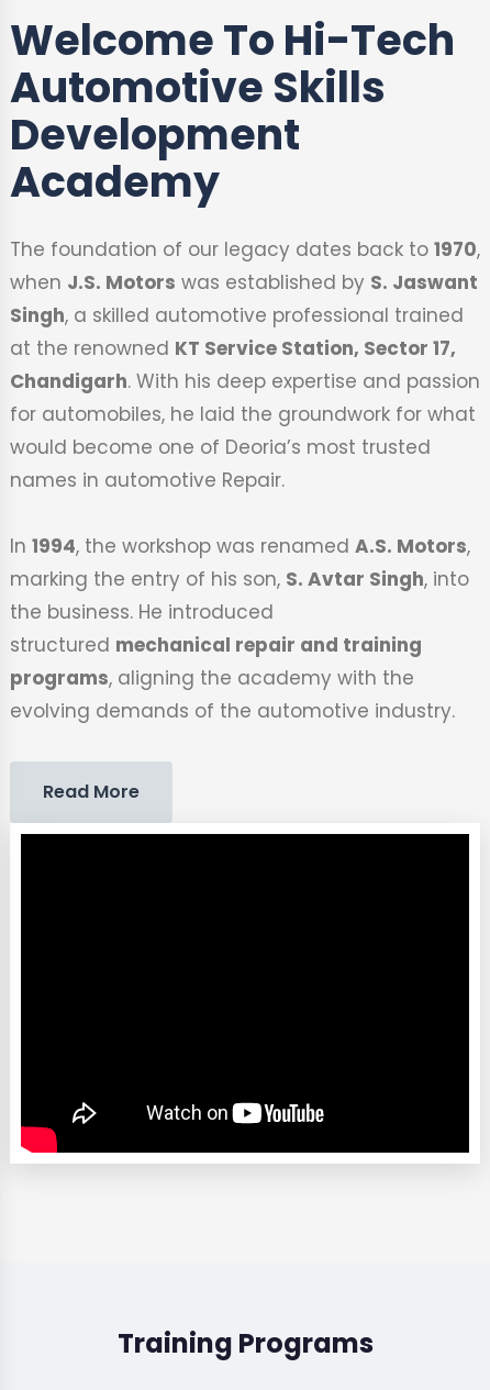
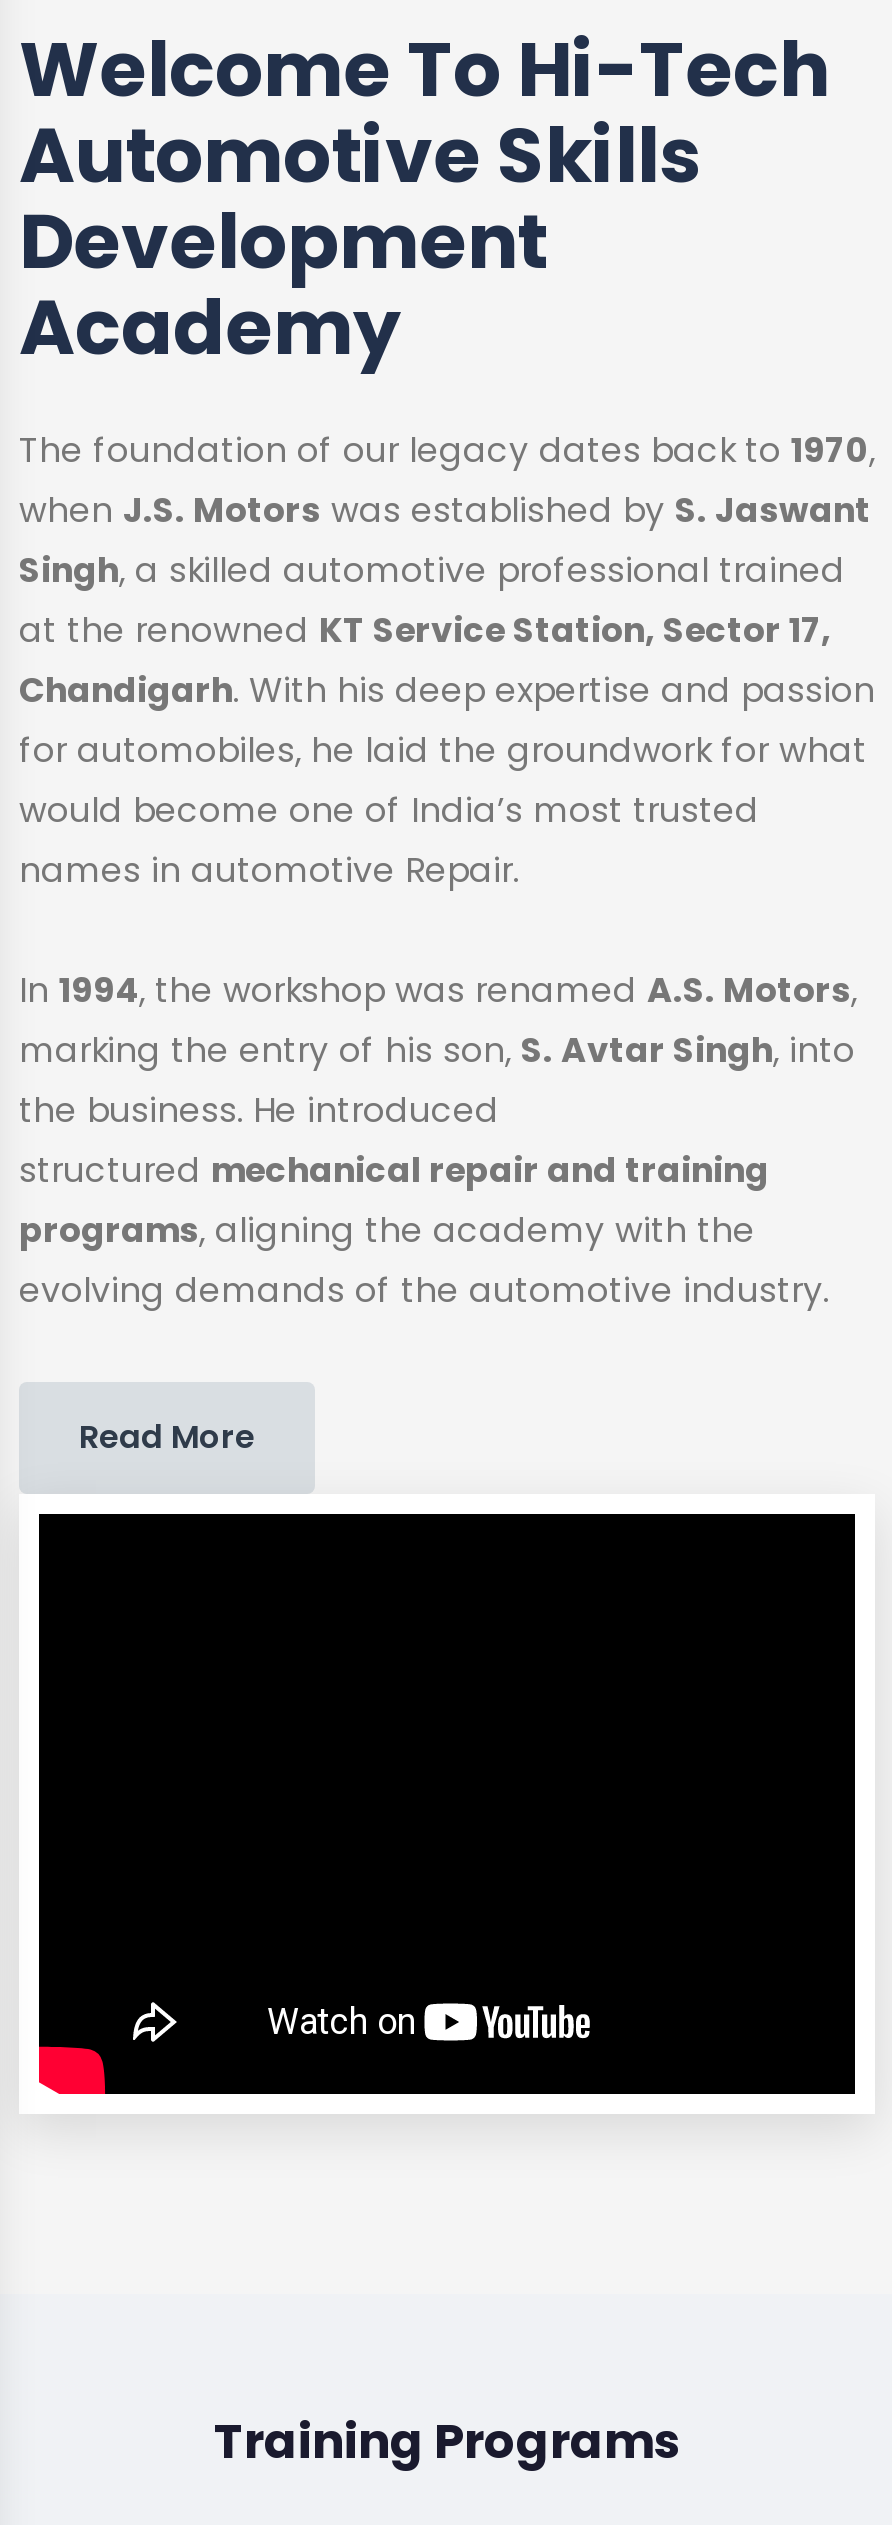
[10,433,431,460] would become one of Deoria’s most trusted -> [19,785,759,833] would become one of India’s most trusted

